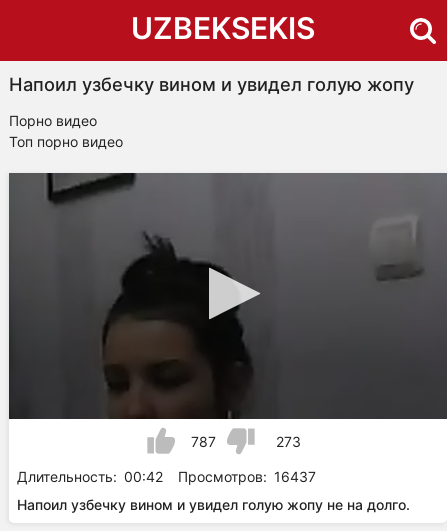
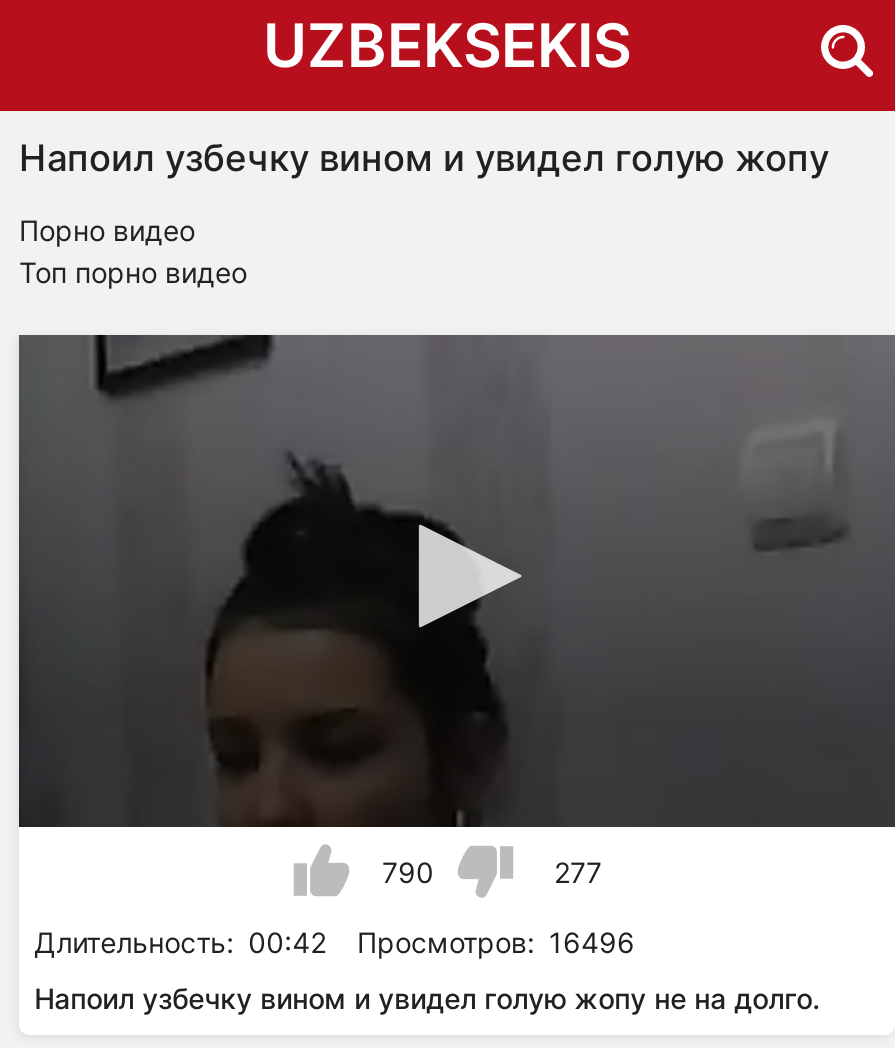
[190,433,215,450] 787 -> [382,854,434,888] 790
[275,433,300,450] 273 -> [554,854,602,888] 277
[17,468,316,485] Длительность: 00:42 Просмотров: 16437 -> [34,924,635,958] Длительность: 00:42 Просмотров: 16496

